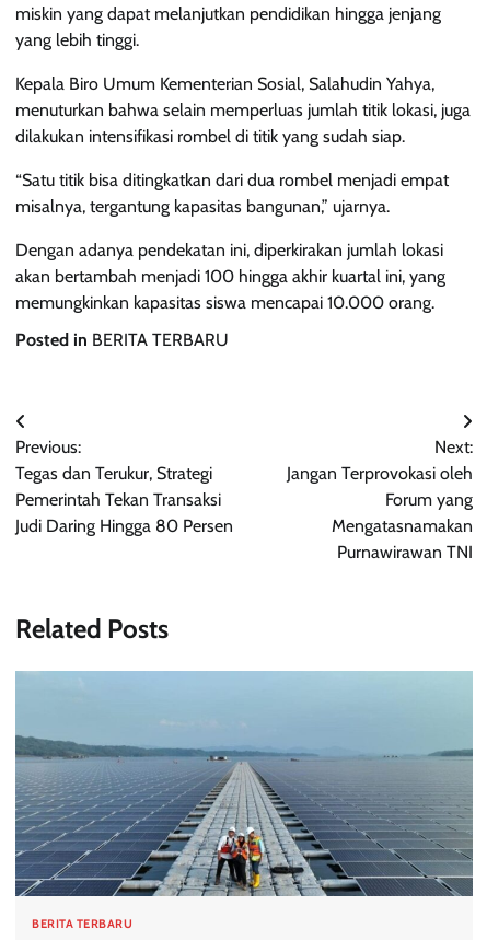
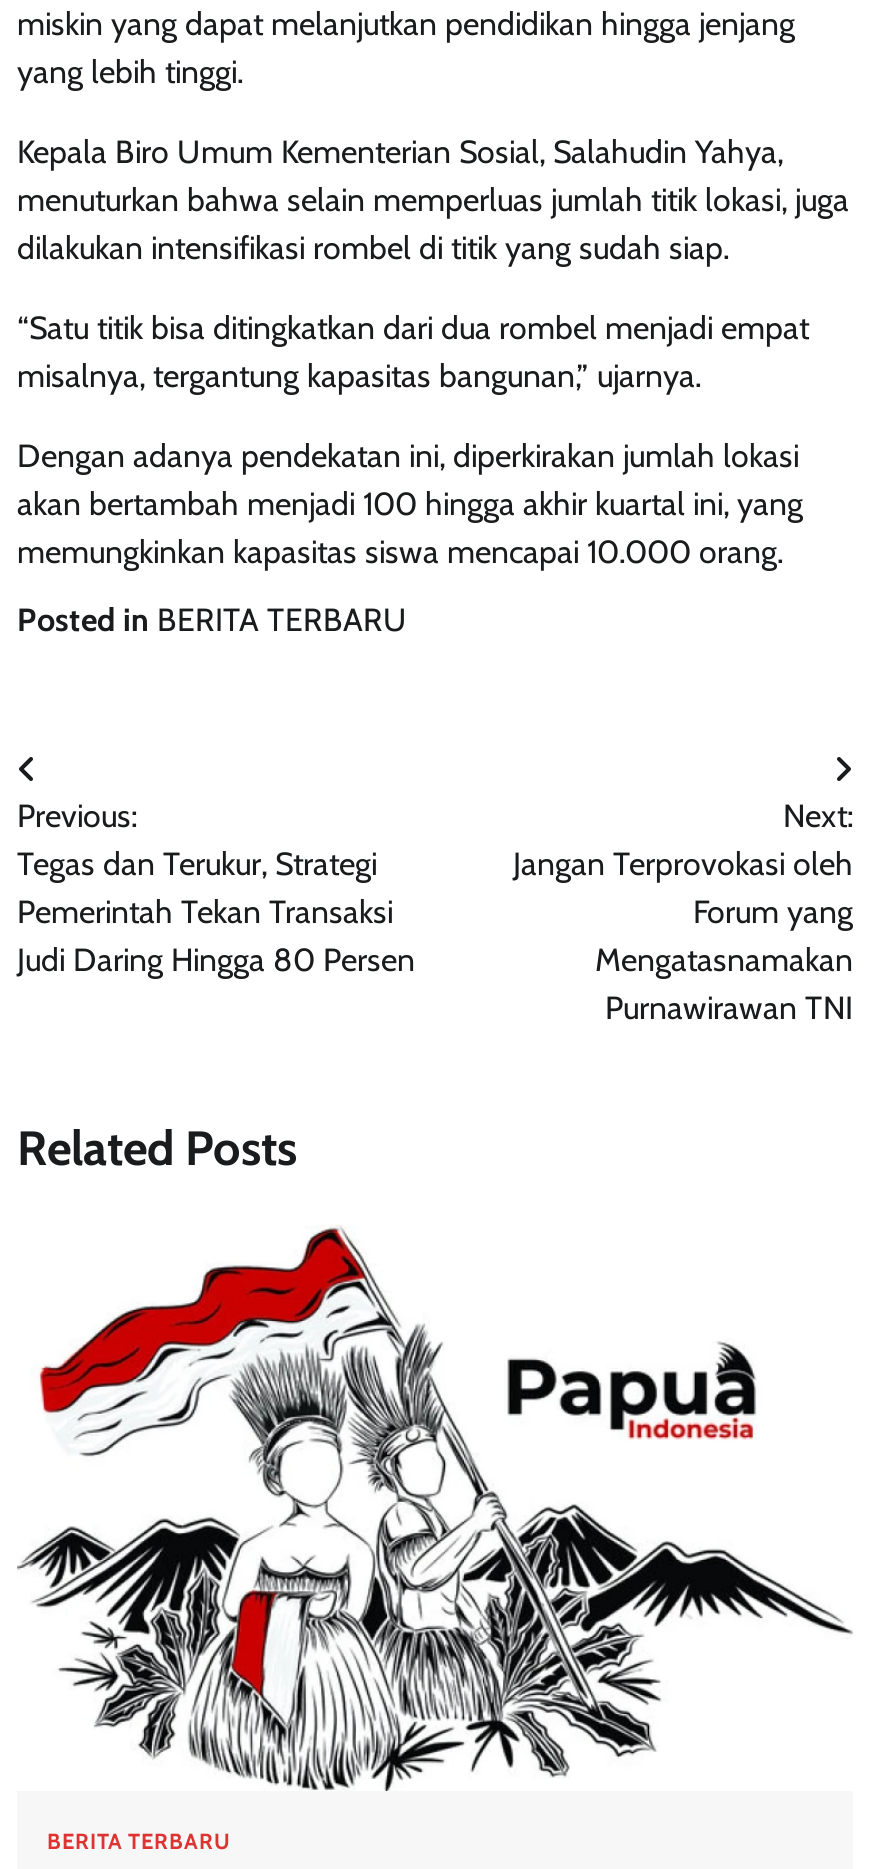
[14,670,474,897] [image] -> [17,1226,853,1790] [image]

